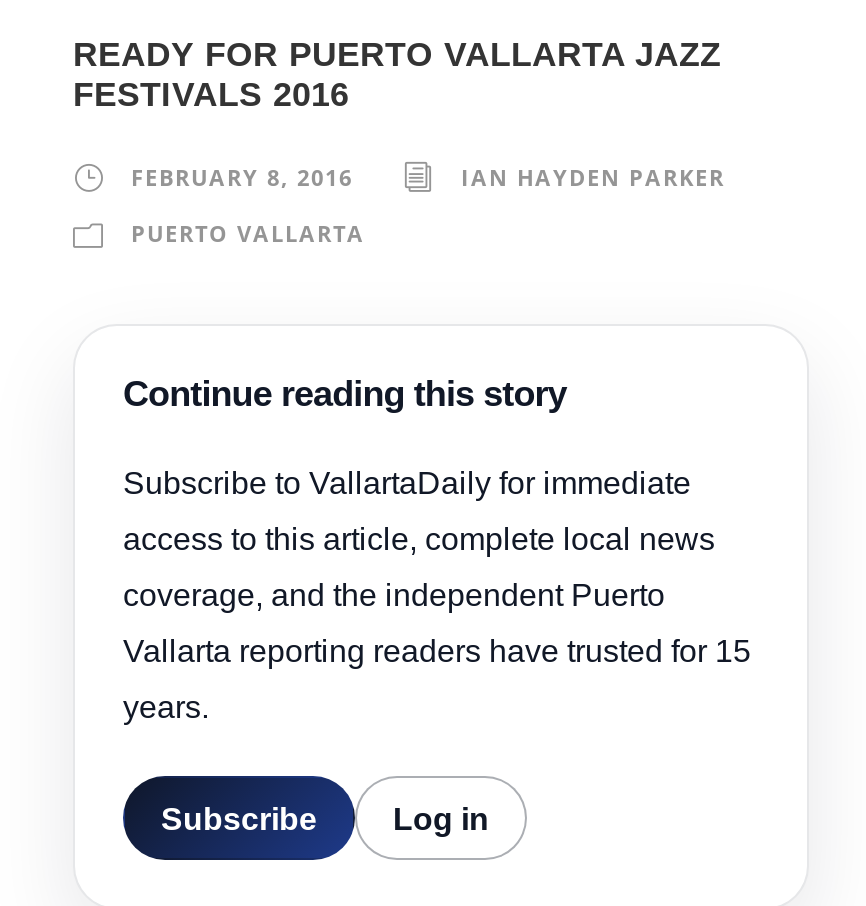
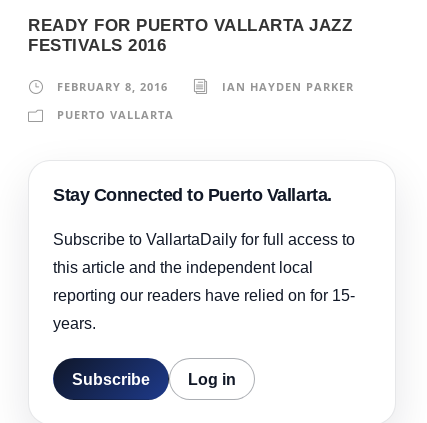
[123,375,751,669] Continue reading this story | Subscribe to VallartaDaily for immediate | access to this article, complete local news | coverage, and the independent Puerto | Vallarta reporting readers have trusted for 15 -> [53,185,355,304] Stay Connected to Puerto Vallarta. | Subscribe to VallartaDaily for full access to | this article and the independent local | reporting our readers have relied on for 15-

